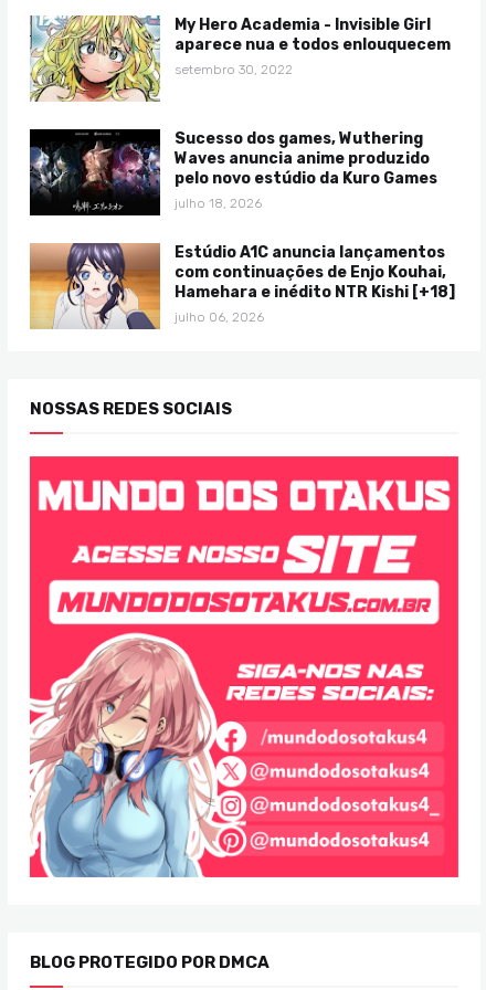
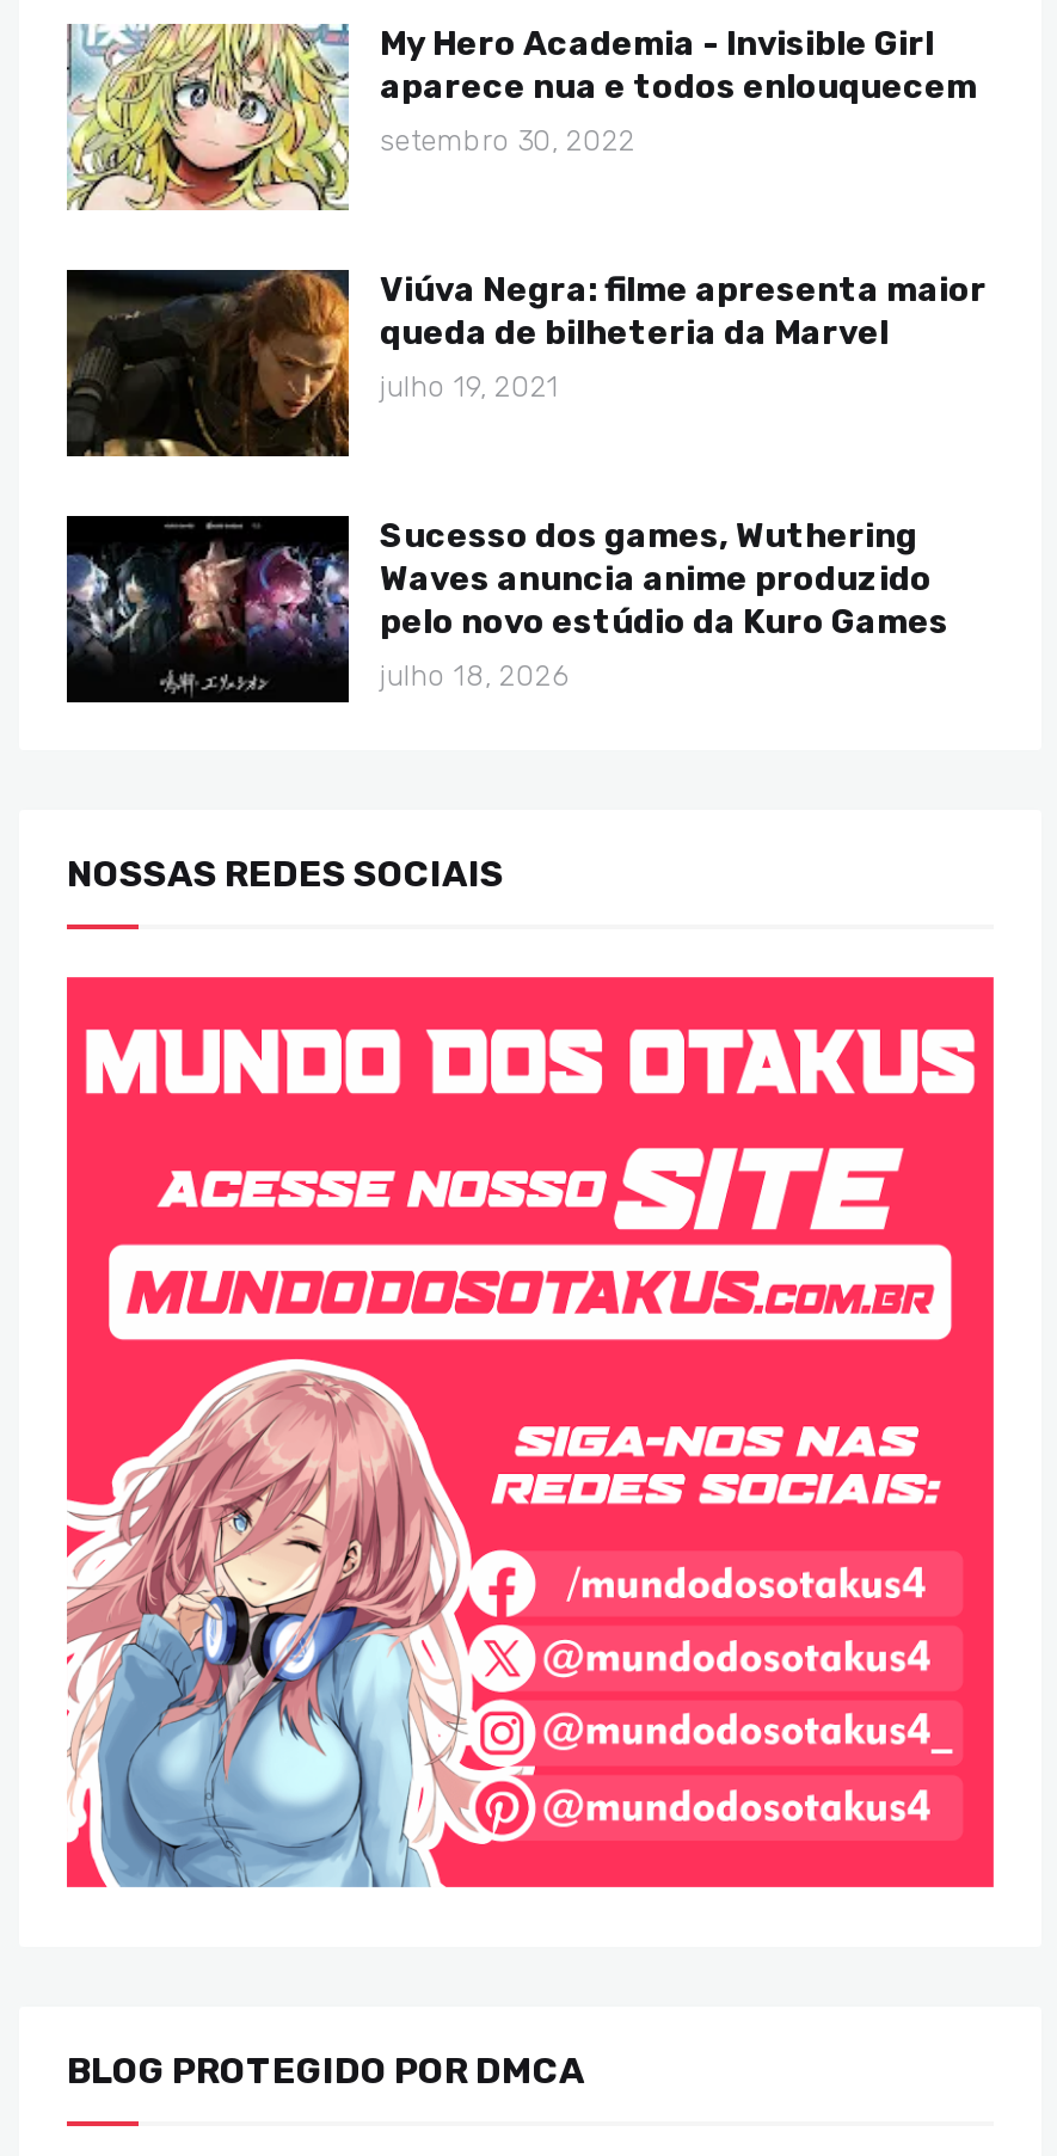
none -> [67,268,987,459] [image] | Viúva Negra: filme apresenta maior | queda de bilheteria da Marvel | julho 19, 2021
moved [28,130,437,213] -> [62,517,948,698]: [image] | Sucesso dos games, Wuthering | Waves anuncia anime produzido | pelo novo estúdio da Kuro Games | julho 18, 2026
[29,242,455,330] [image] | Estúdio A1C anuncia lançamentos | com continuações de Enjo Kouhai, | Hamehara e inédito NTR Kishi [+18] | julho 06, 2026 -> none

